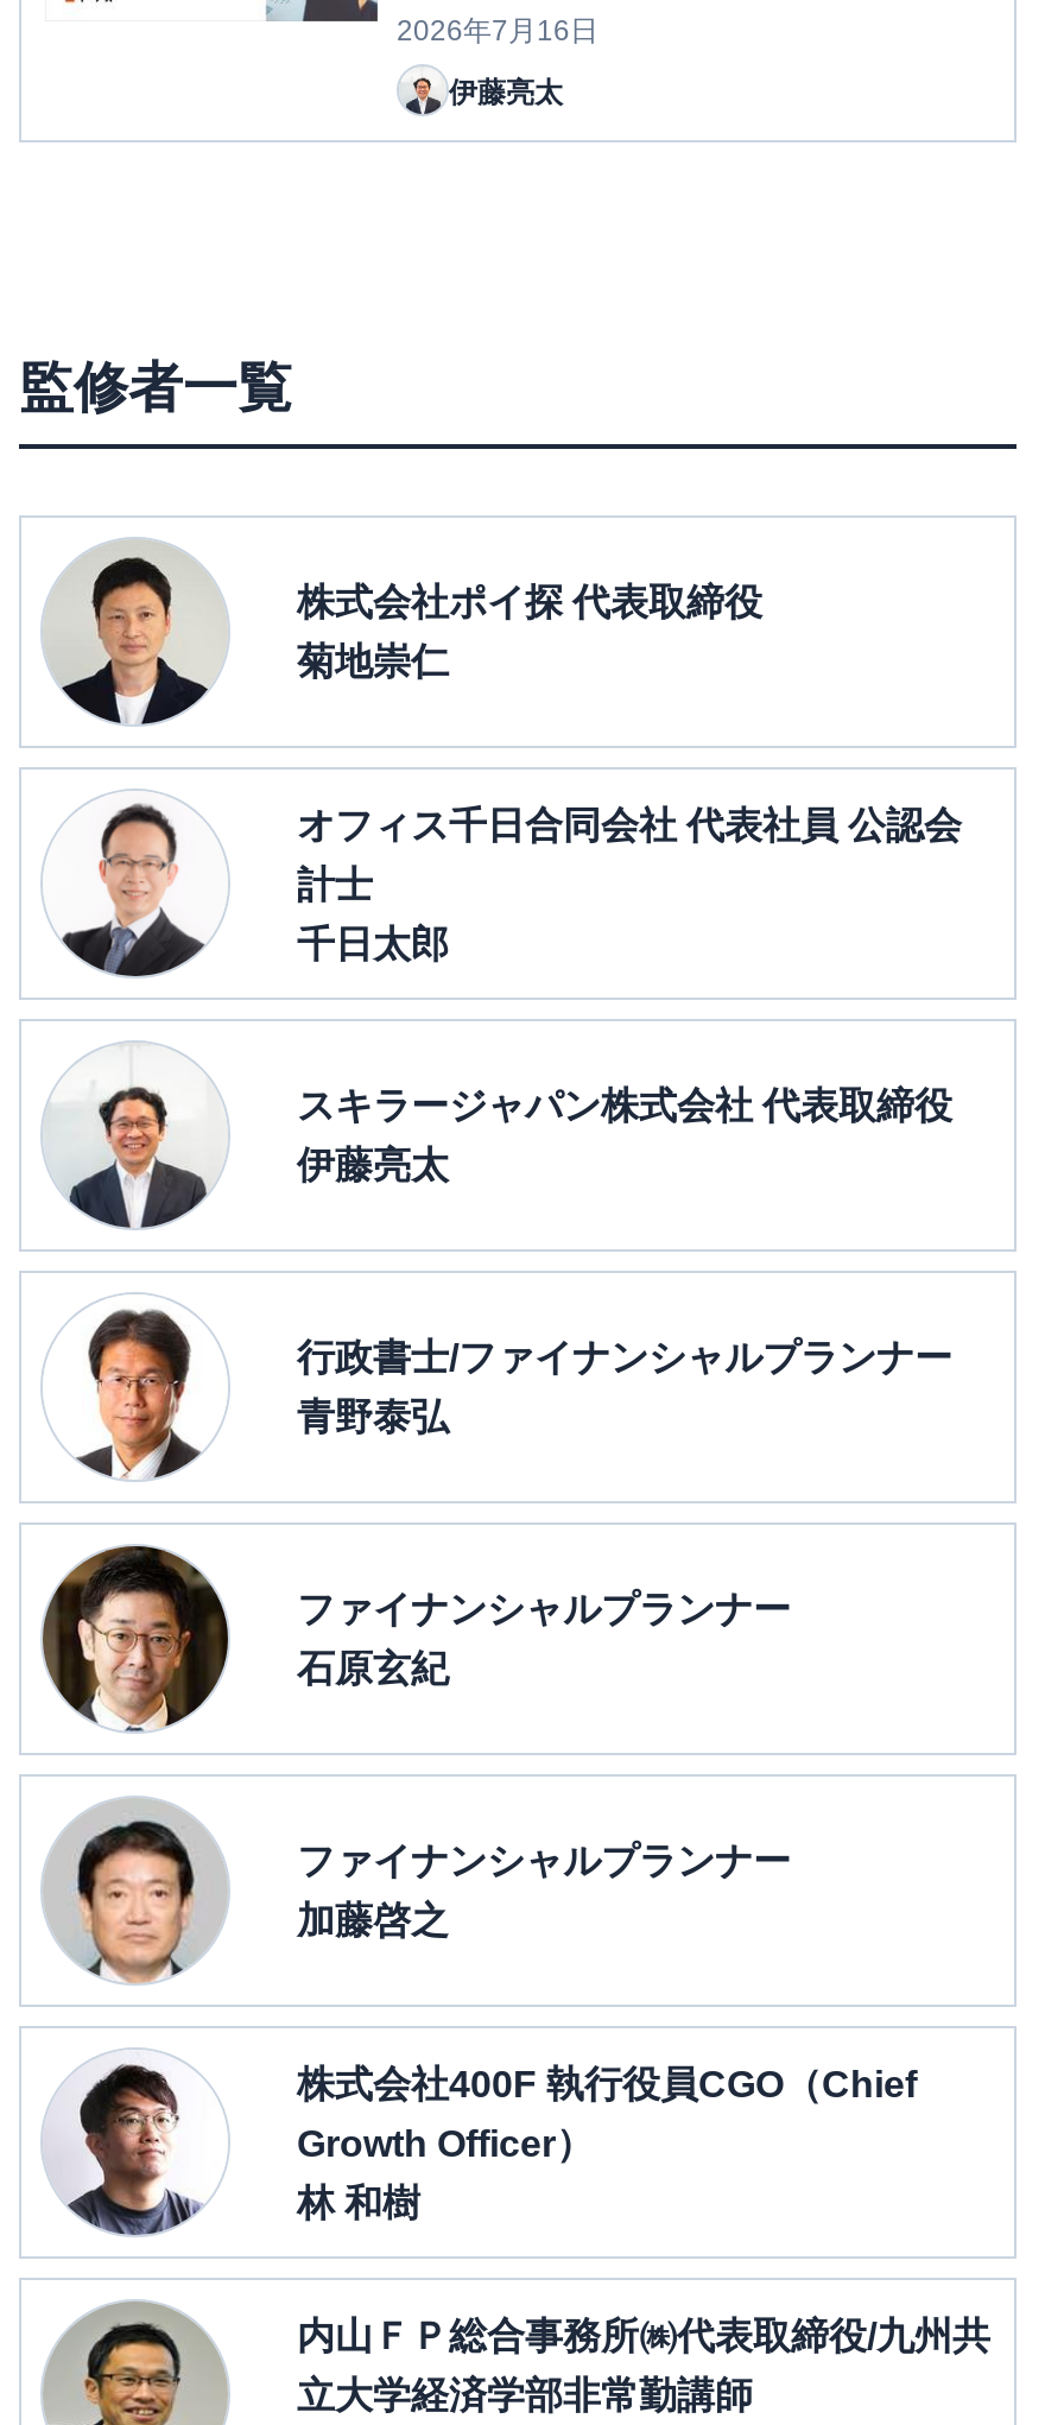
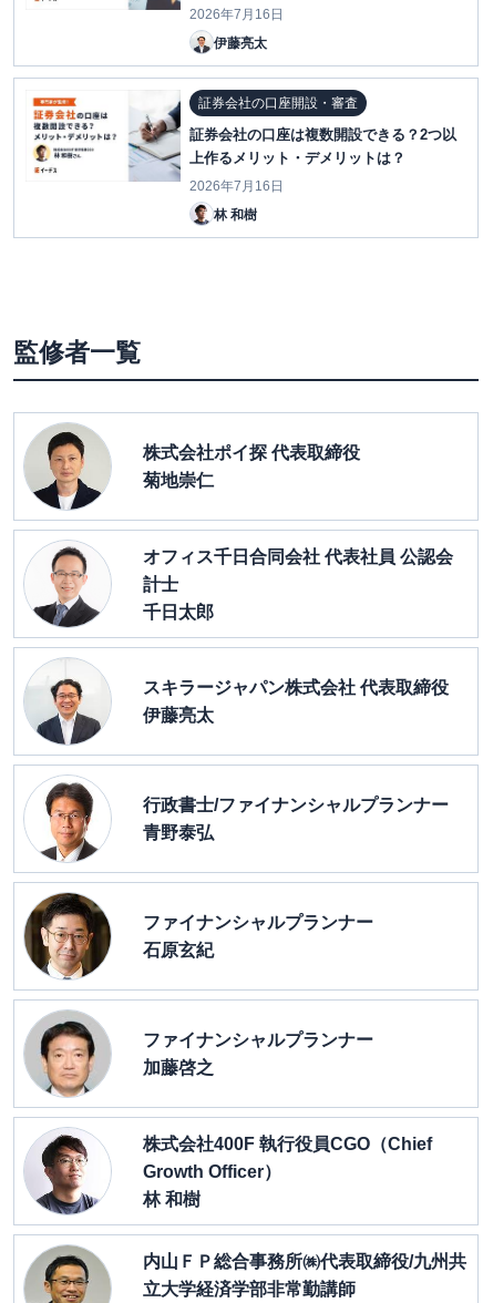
none -> [32,96,117,173] [image]
none -> [129,95,456,222] [image] | 証券会社の口座開設・審査 | 証券会社の口座は複数開設できる？2つ以 | 上作るメリット・デメリットは？ | 2026年7月16日 | 林 和樹

